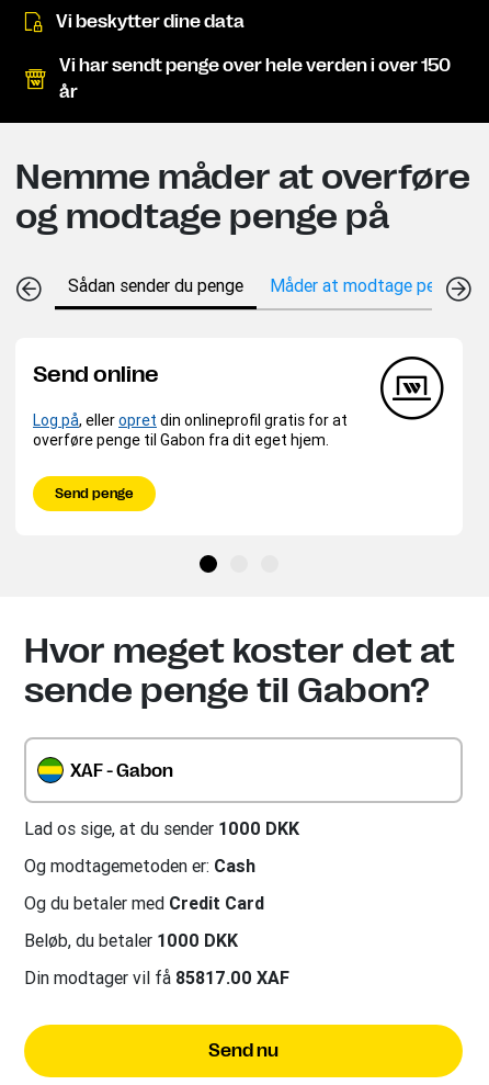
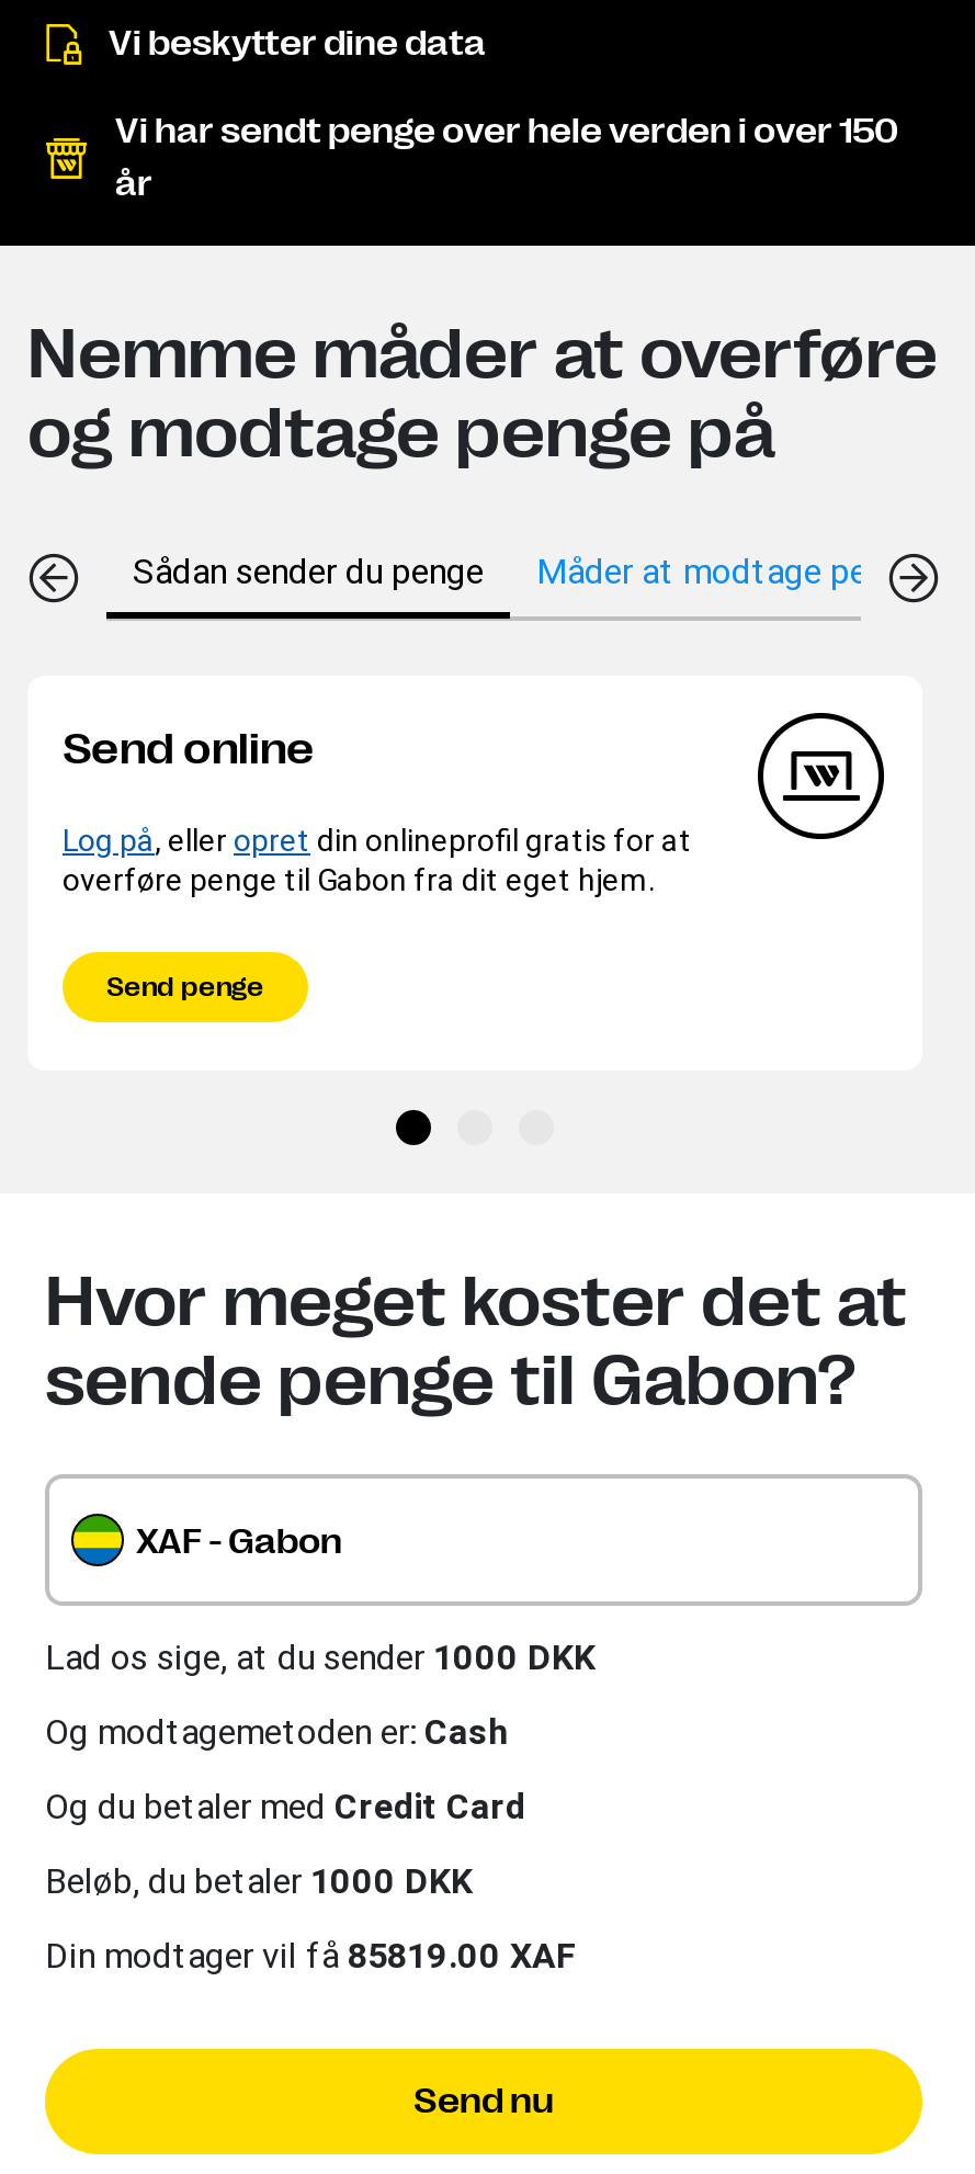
[24,967,289,988] Din modtager vil få 85817.00 XAF -> [45,1933,576,1977] Din modtager vil få 85819.00 XAF

